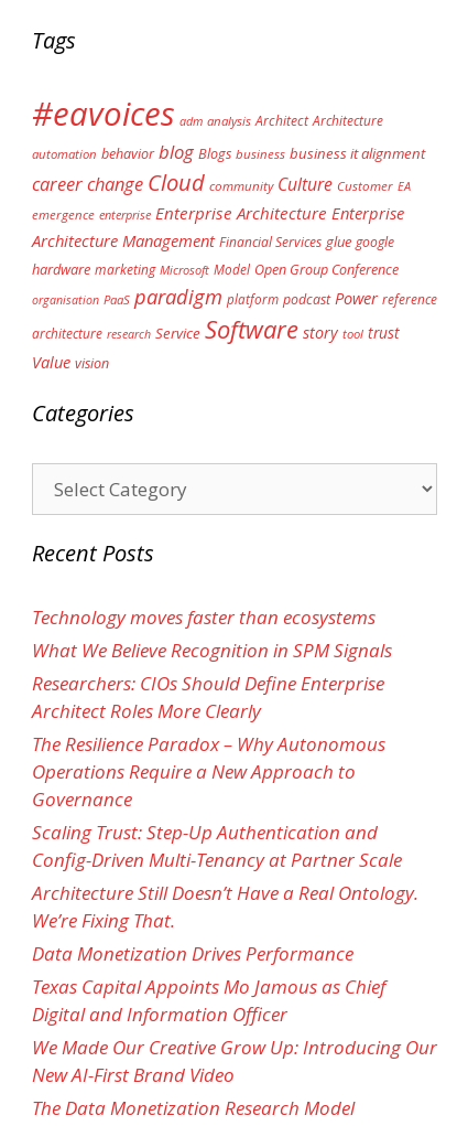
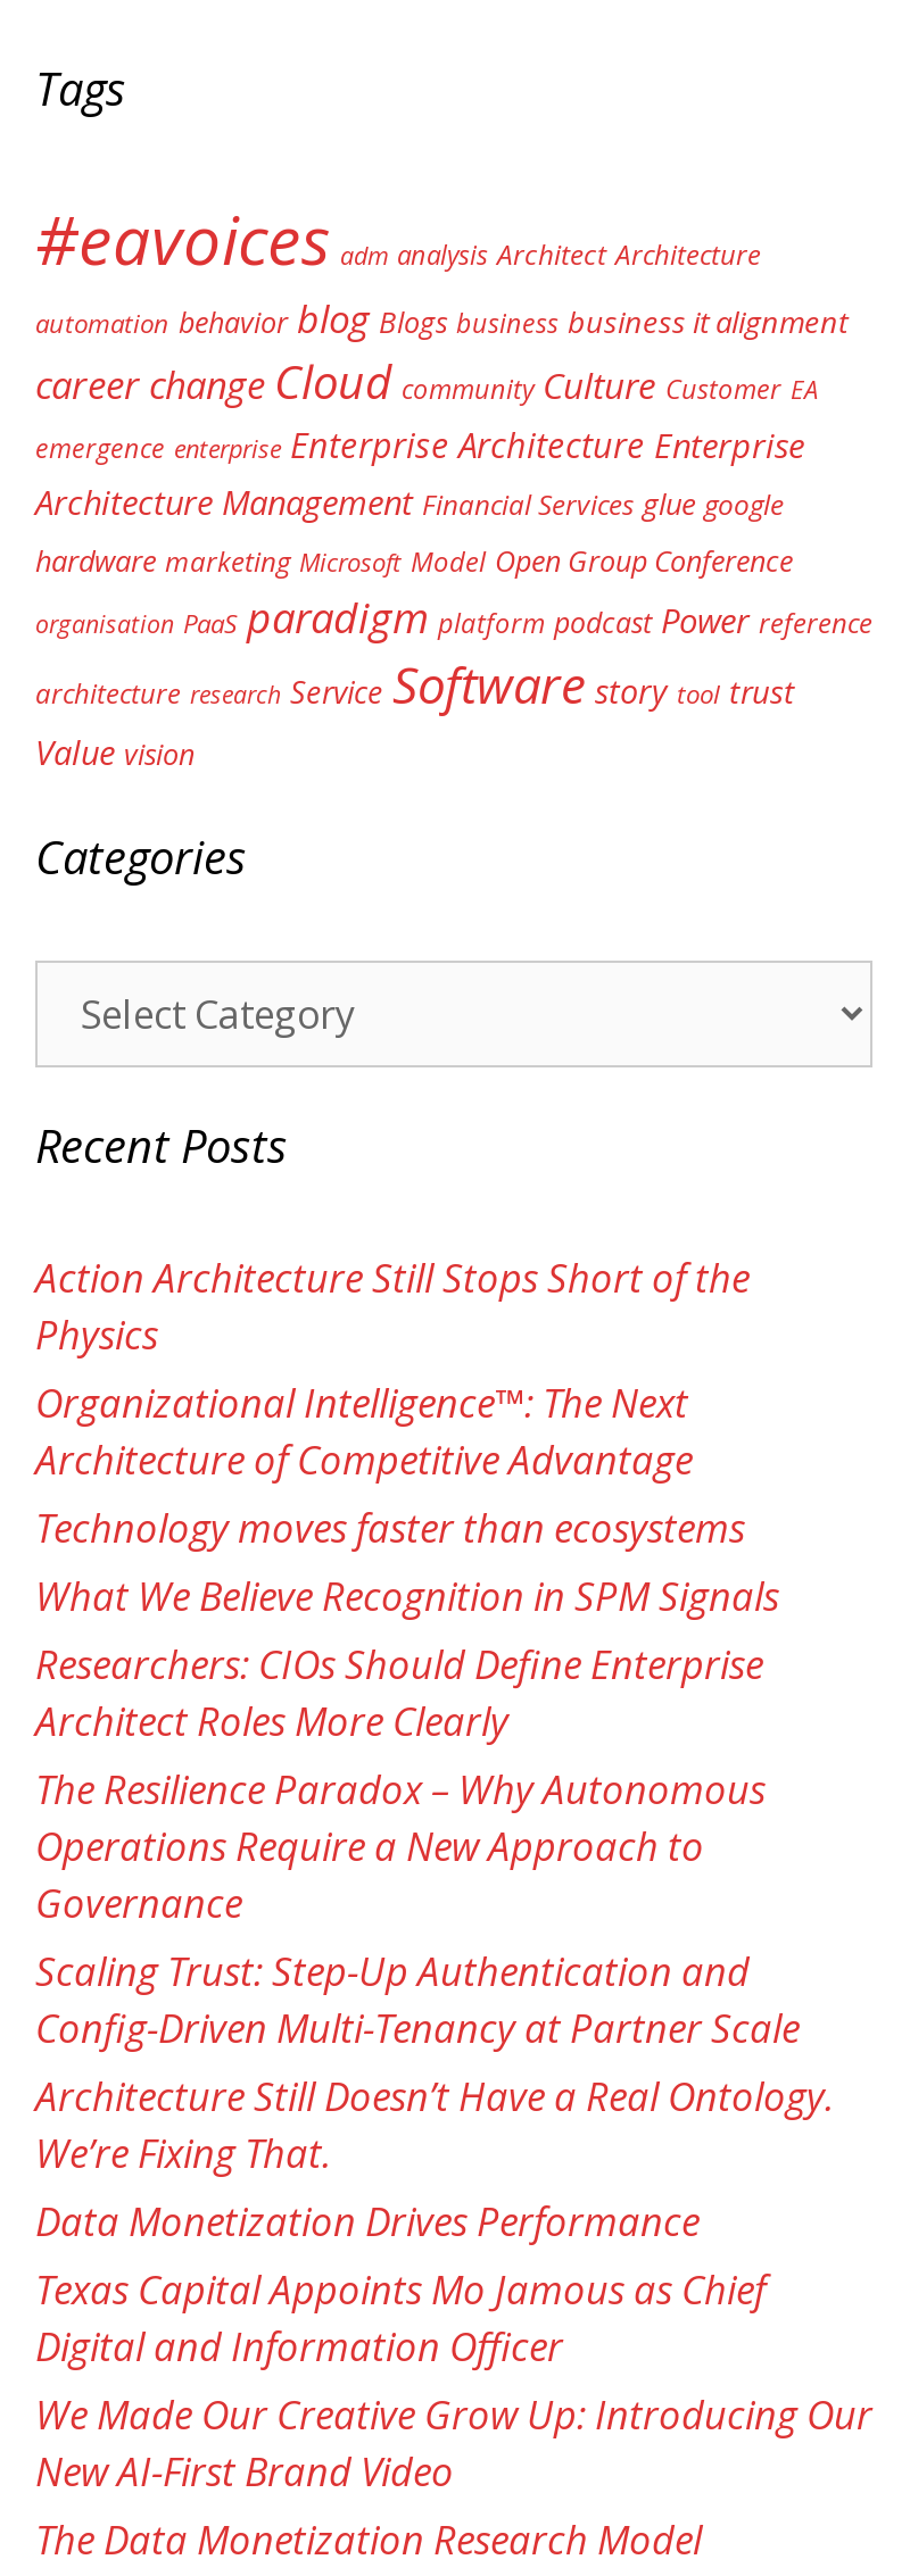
none -> [35,1251,750,1486] Action Architecture Still Stops Short of the | Physics | Organizational Intelligence™: The Next | Architecture of Competitive Advantage

